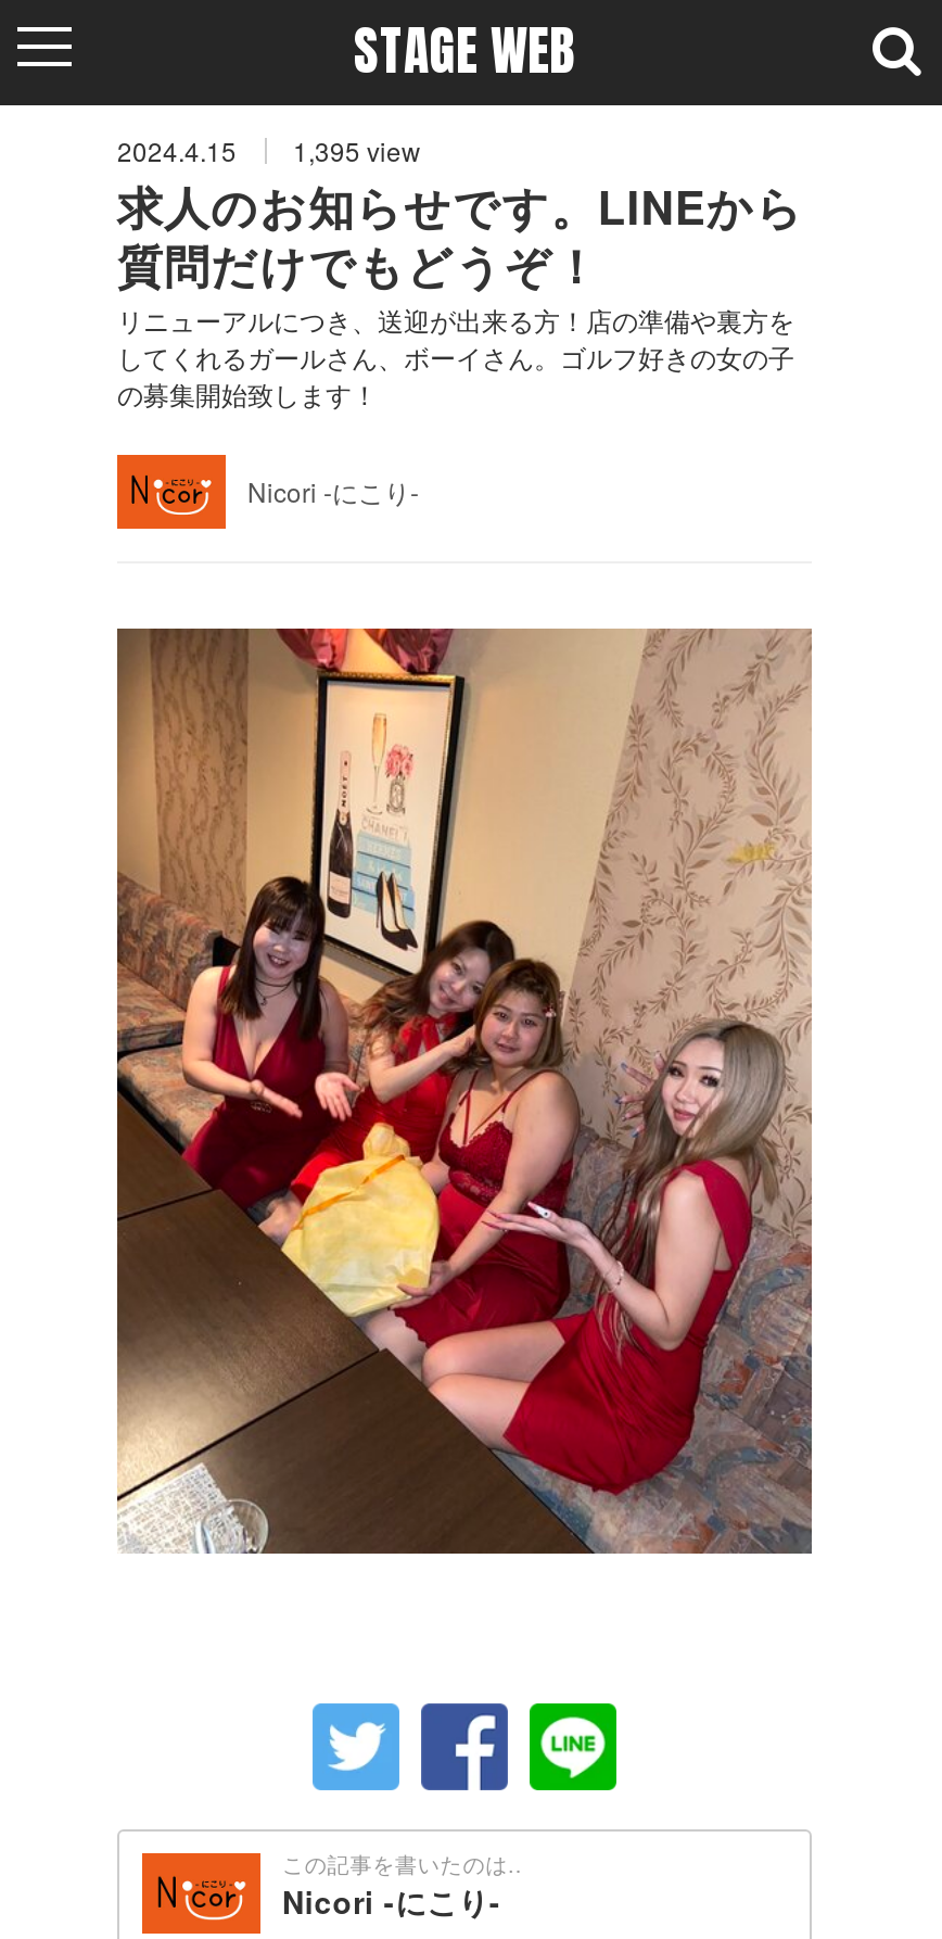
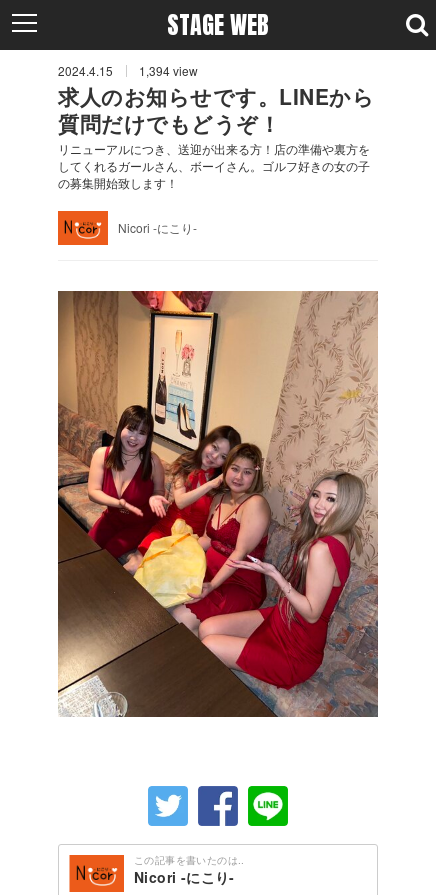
[117,131,421,168] 2024.4.15 1,395 view -> [58,62,198,79] 2024.4.15 1,394 view

